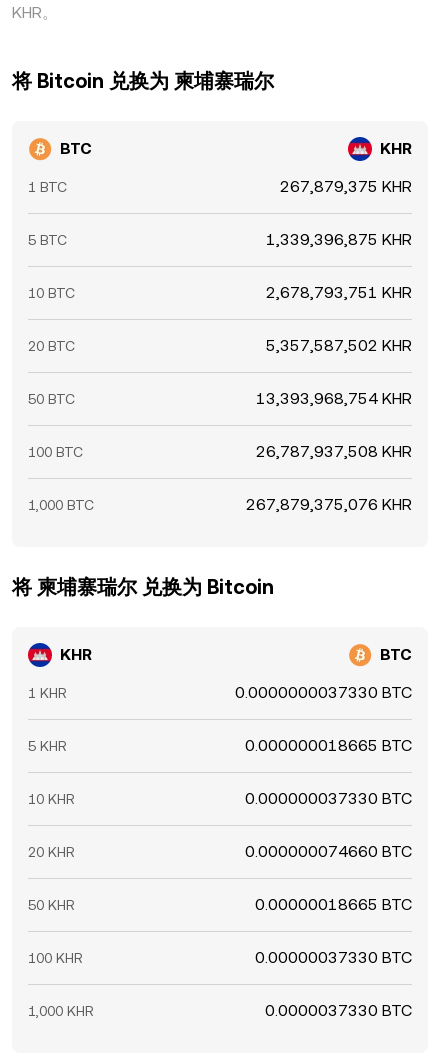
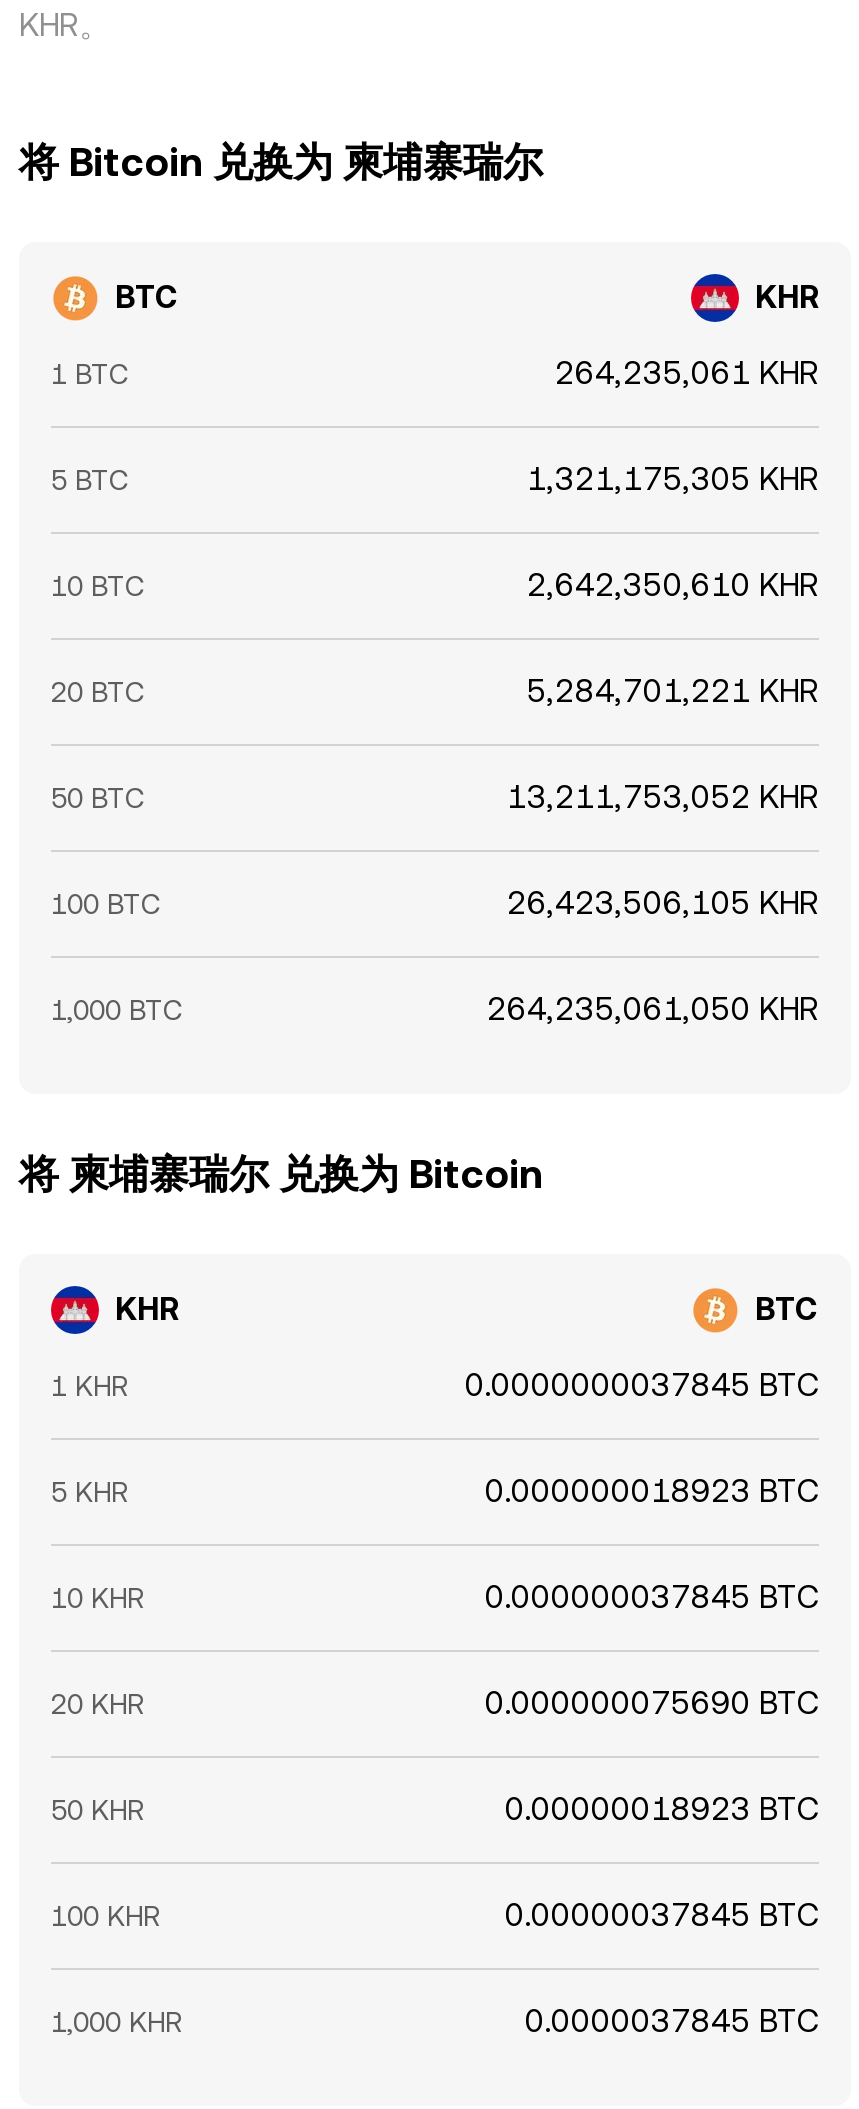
[280,177,412,196] 267,879,375 KHR -> [555,354,819,392] 264,235,061 KHR
[266,230,412,249] 1,339,396,875 KHR -> [527,460,819,498] 1,321,175,305 KHR
[266,283,412,302] 2,678,793,751 KHR -> [527,566,819,604] 2,642,350,610 KHR
[266,336,412,355] 5,357,587,502 KHR -> [527,672,819,710] 5,284,701,221 KHR
[256,389,412,408] 13,393,968,754 KHR -> [507,778,819,816] 13,211,753,052 KHR
[256,442,412,461] 26,787,937,508 KHR -> [507,884,819,922] 26,423,506,105 KHR
[246,495,412,514] 267,879,375,076 KHR -> [487,990,819,1028] 264,235,061,050 KHR
[235,683,412,702] 0.0000000037330 BTC -> [465,1366,819,1404] 0.0000000037845 BTC
[245,736,412,755] 0.000000018665 BTC -> [485,1472,819,1510] 0.000000018923 BTC
[245,789,412,808] 0.000000037330 BTC -> [485,1578,819,1616] 0.000000037845 BTC
[245,842,412,861] 0.000000074660 BTC -> [485,1684,819,1722] 0.000000075690 BTC
[255,895,412,914] 0.00000018665 BTC -> [505,1790,819,1828] 0.00000018923 BTC
[255,948,412,967] 0.00000037330 BTC -> [505,1896,819,1934] 0.00000037845 BTC
[265,1001,412,1020] 0.0000037330 BTC -> [525,2002,819,2040] 0.0000037845 BTC

